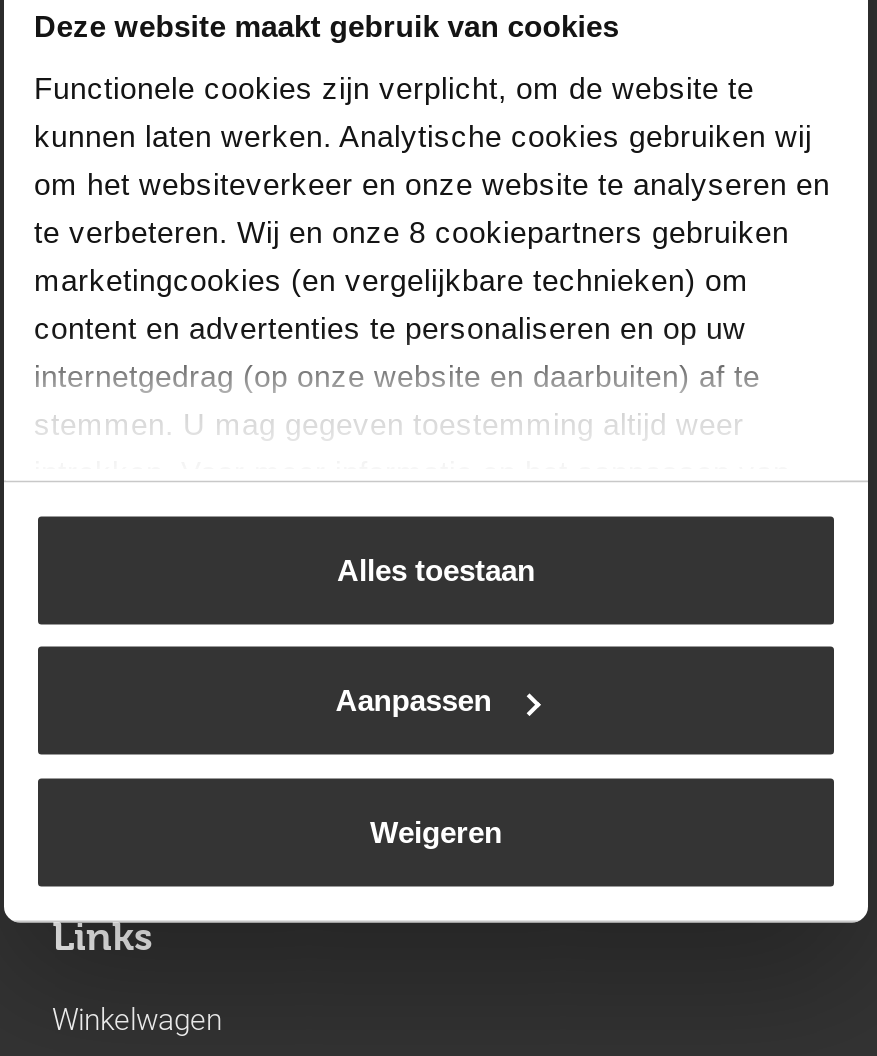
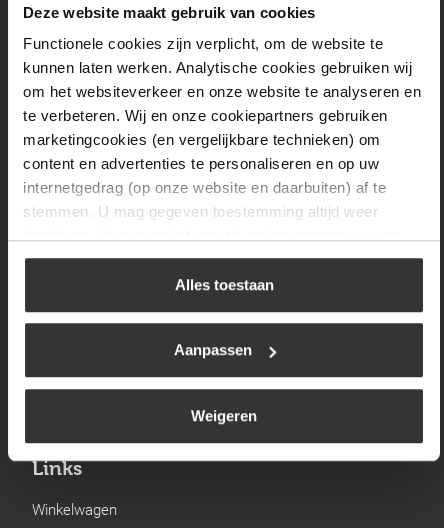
[34,214,789,248] te verbeteren. Wij en onze 8 cookiepartners gebruiken -> [23,107,387,124] te verbeteren. Wij en onze cookiepartners gebruiken

